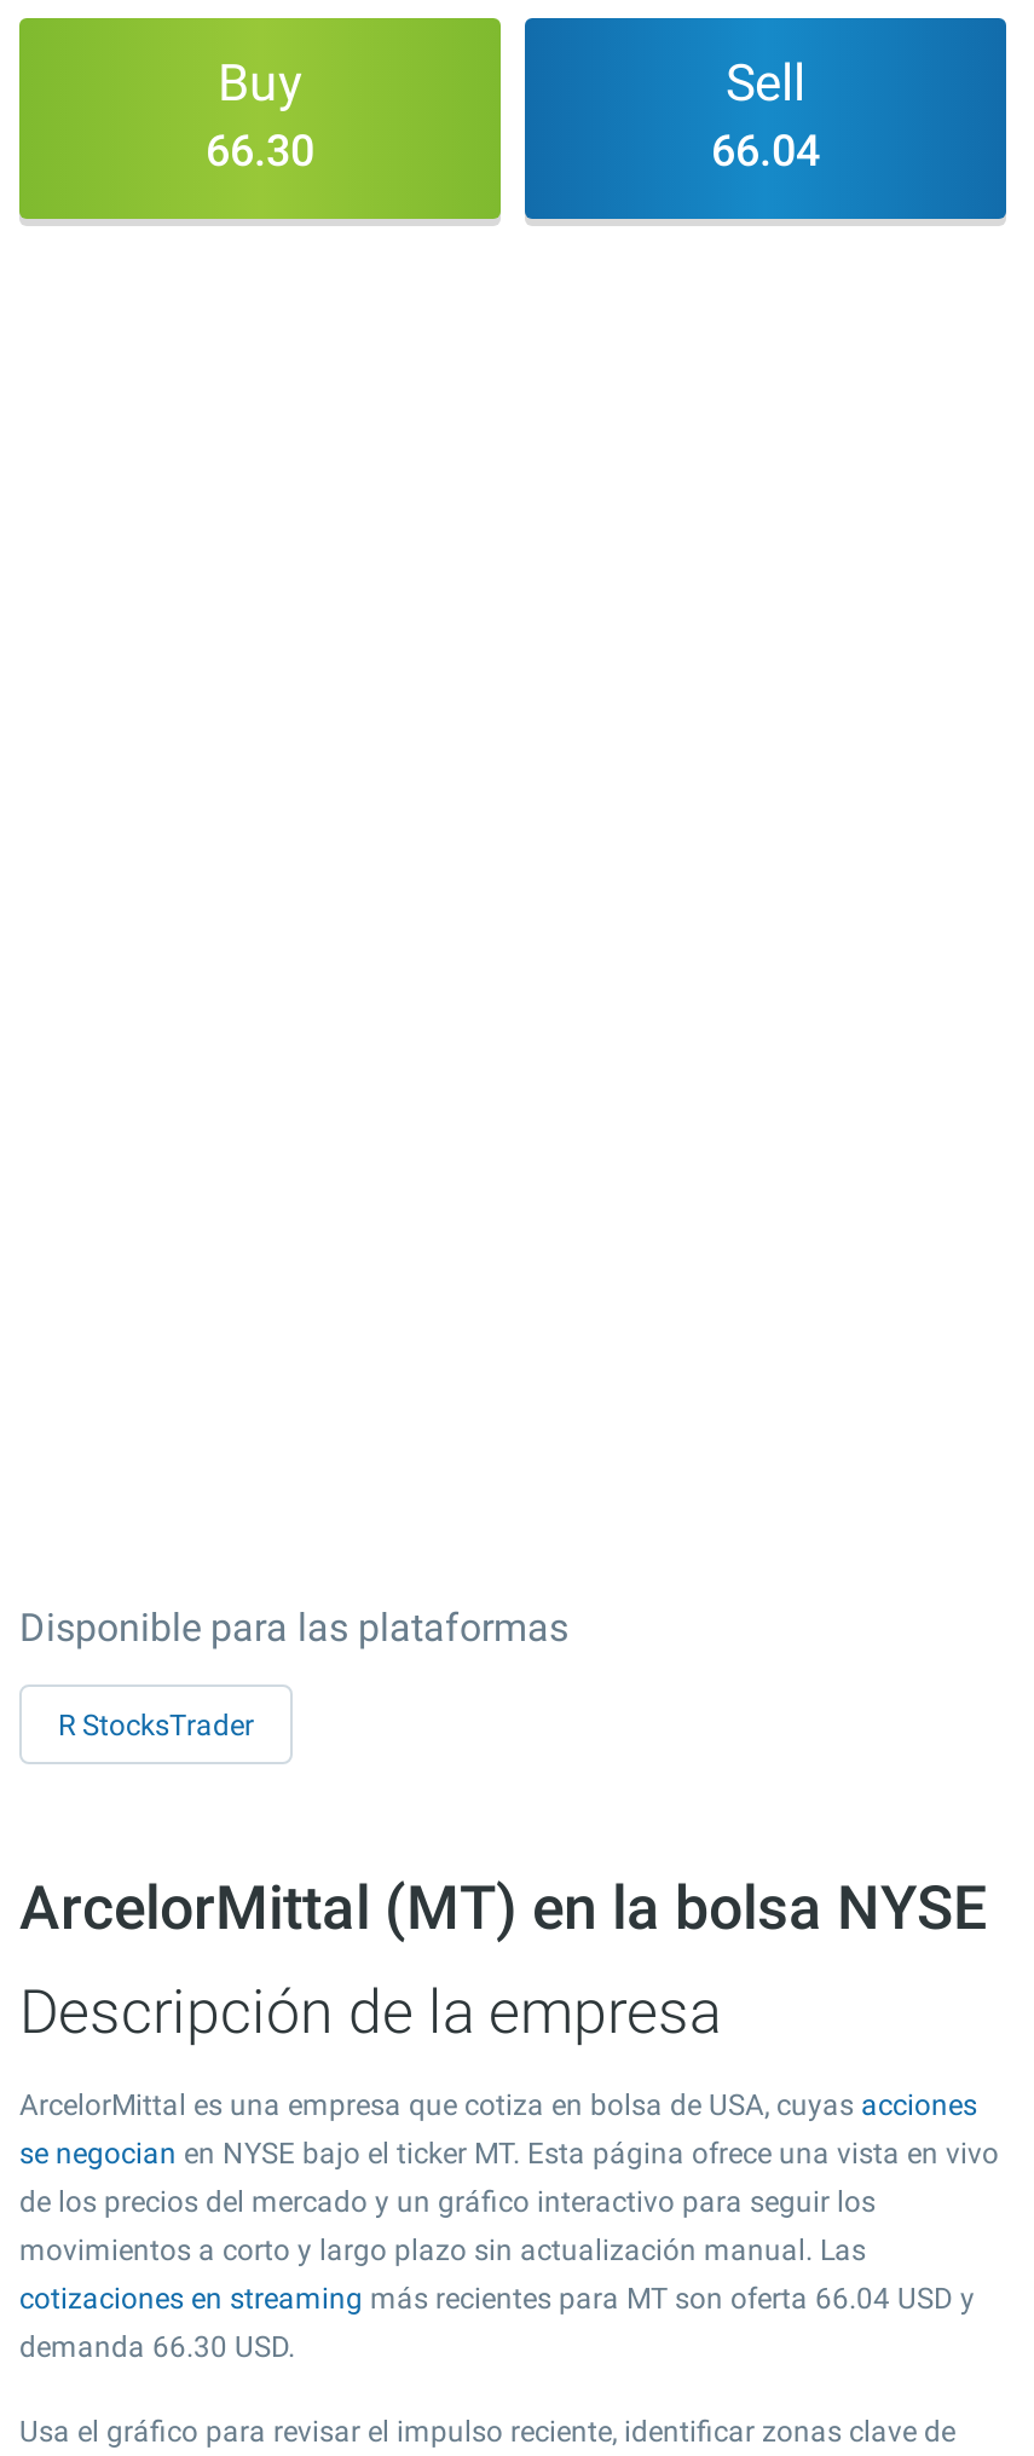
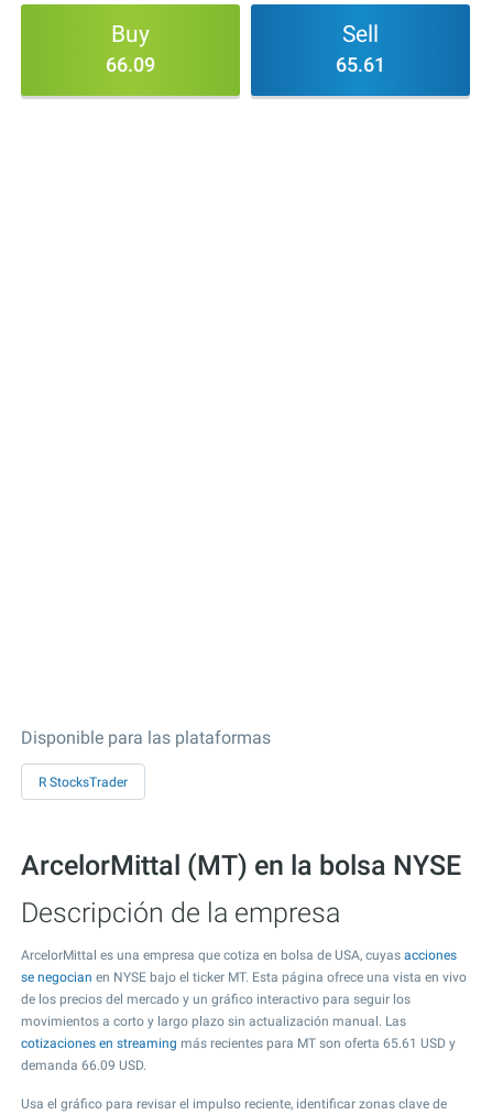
[206,125,314,175] 66.30 -> [106,53,155,76] 66.09
[711,125,820,175] 66.04 -> [336,53,385,76] 65.61
[19,2282,975,2316] cotizaciones en streaming más recientes para MT son oferta 66.04 USD y -> [21,1036,456,1051] cotizaciones en streaming más recientes para MT son oferta 65.61 USD y
[19,2330,295,2364] demanda 66.30 USD. -> [21,1058,146,1073] demanda 66.09 USD.

